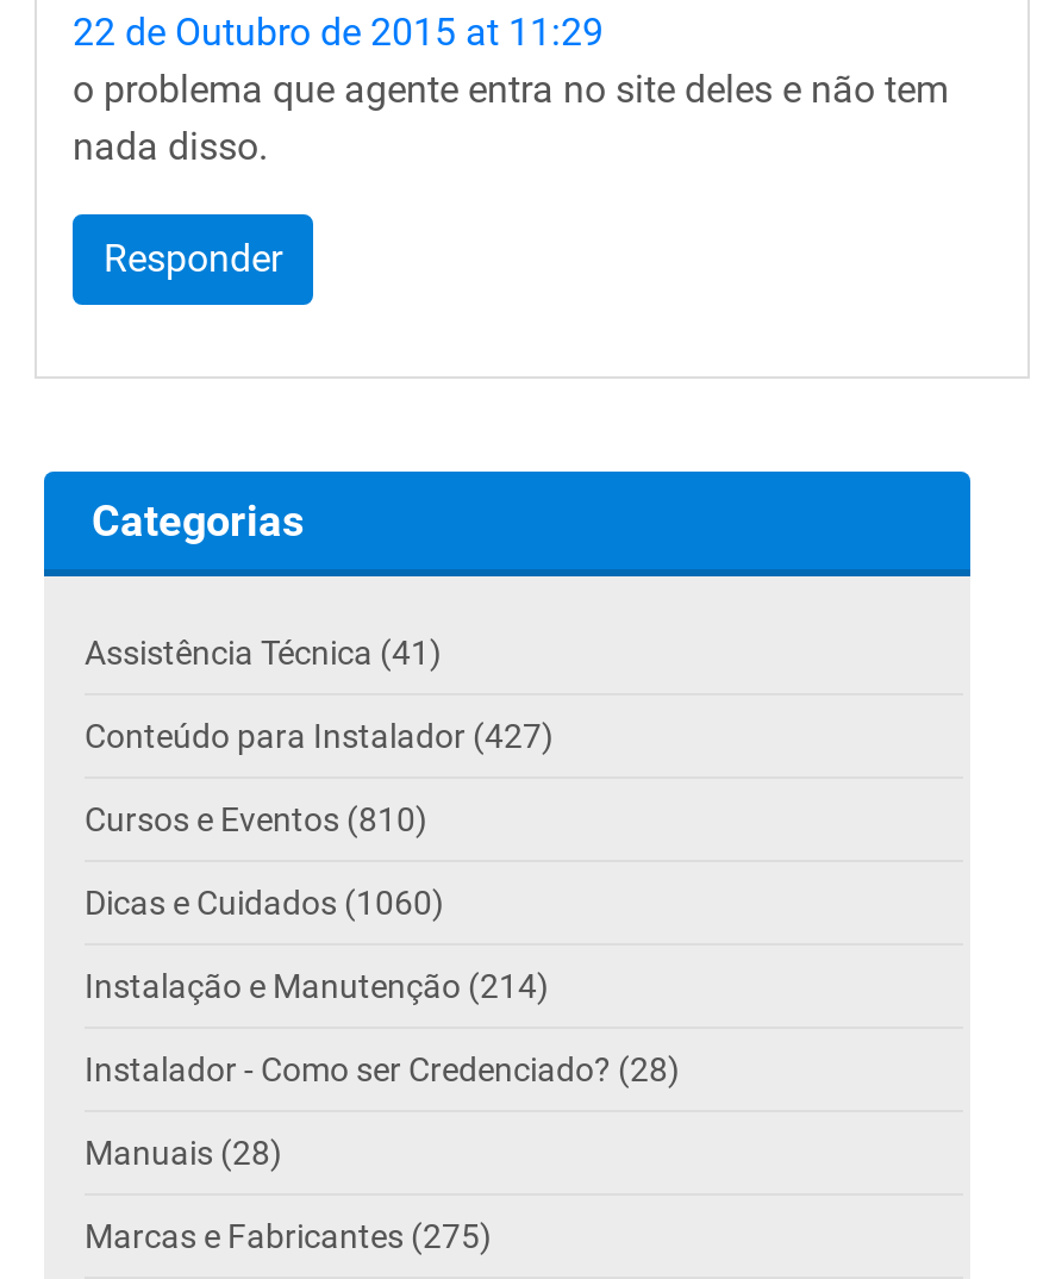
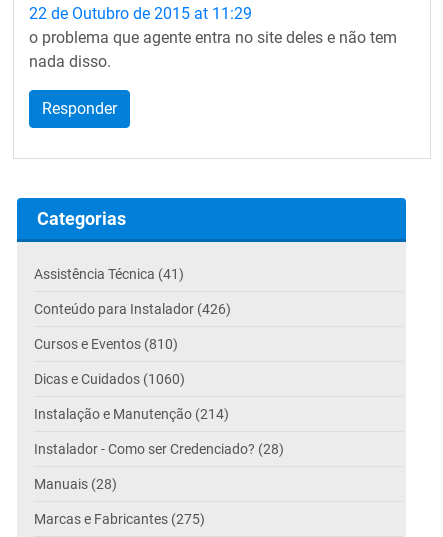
[85,717,554,755] Conteúdo para Instalador (427) -> [34,301,231,317] Conteúdo para Instalador (426)

